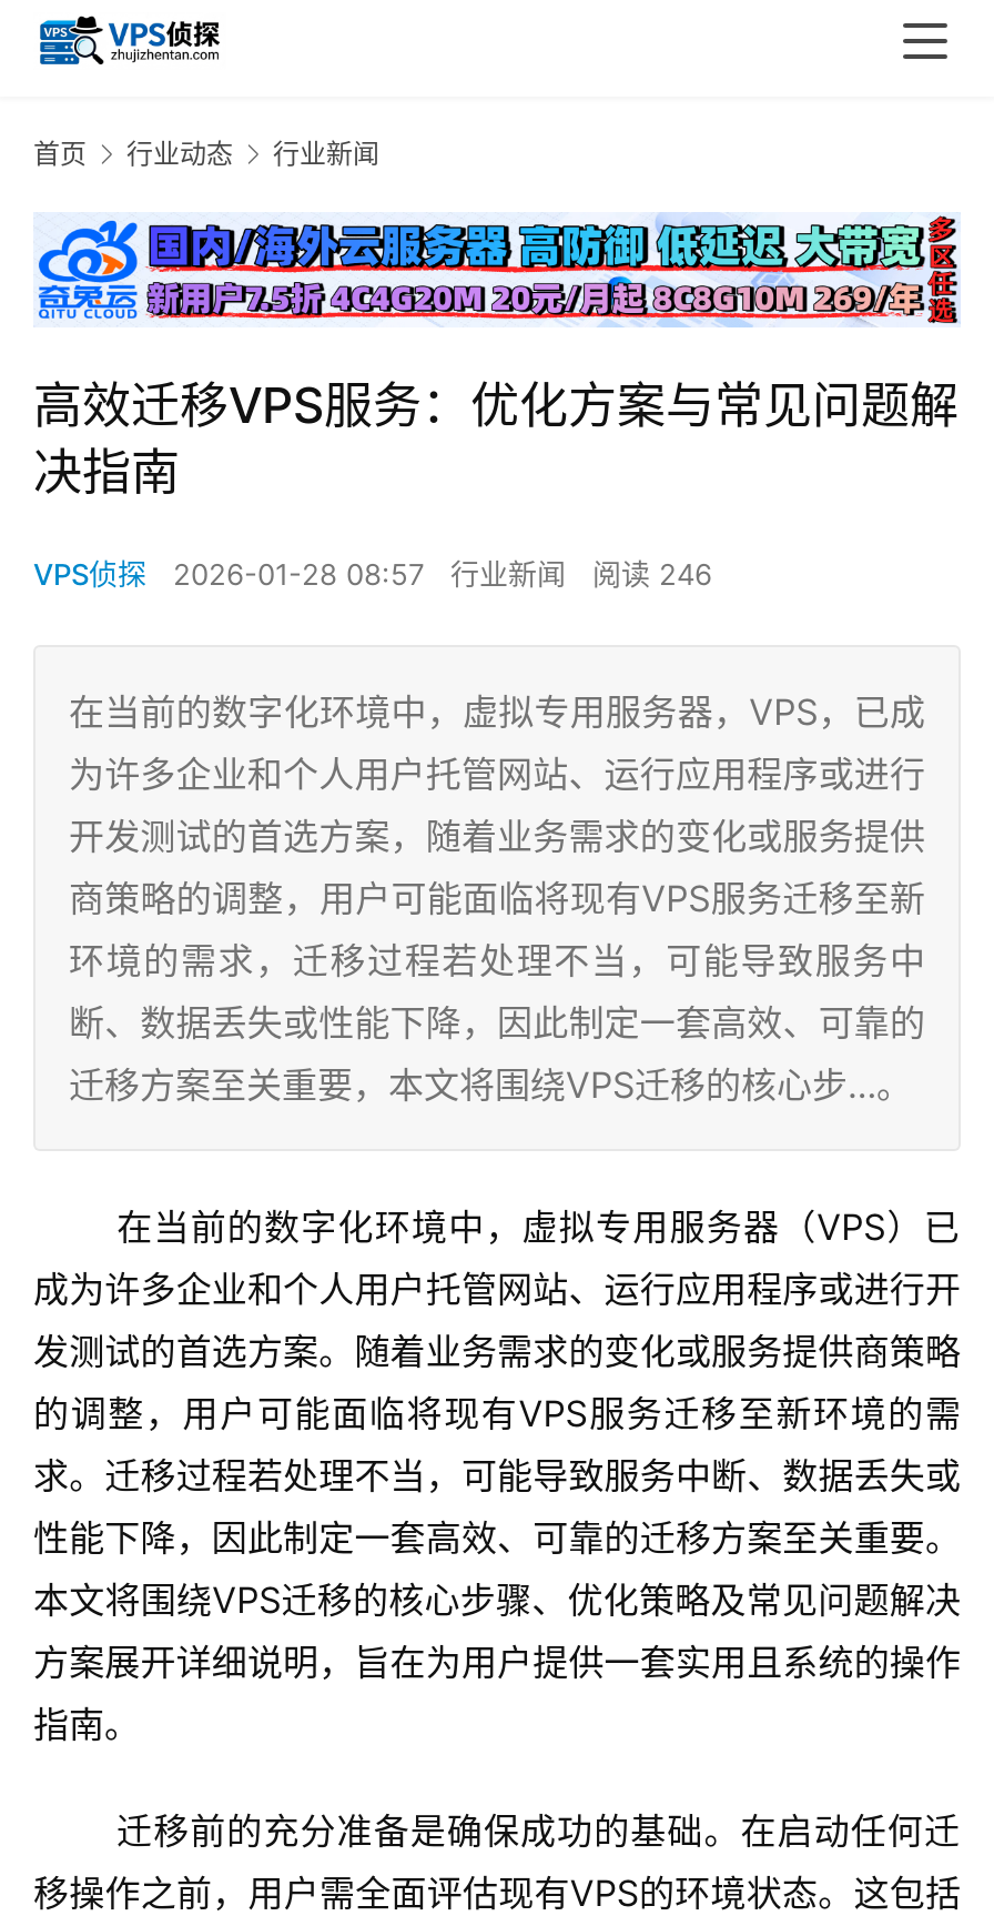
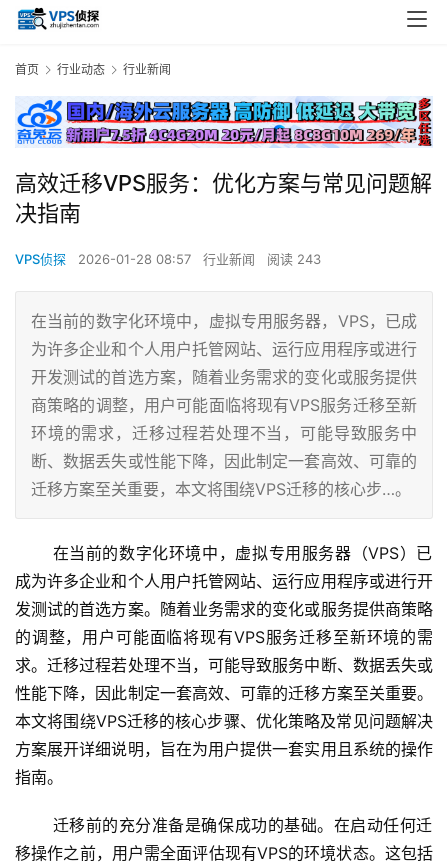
[33,557,712,593] VPS侦探 2026-01-28 08:57 行业新闻 阅读 246 -> [15,251,321,267] VPS侦探 2026-01-28 08:57 行业新闻 阅读 243

